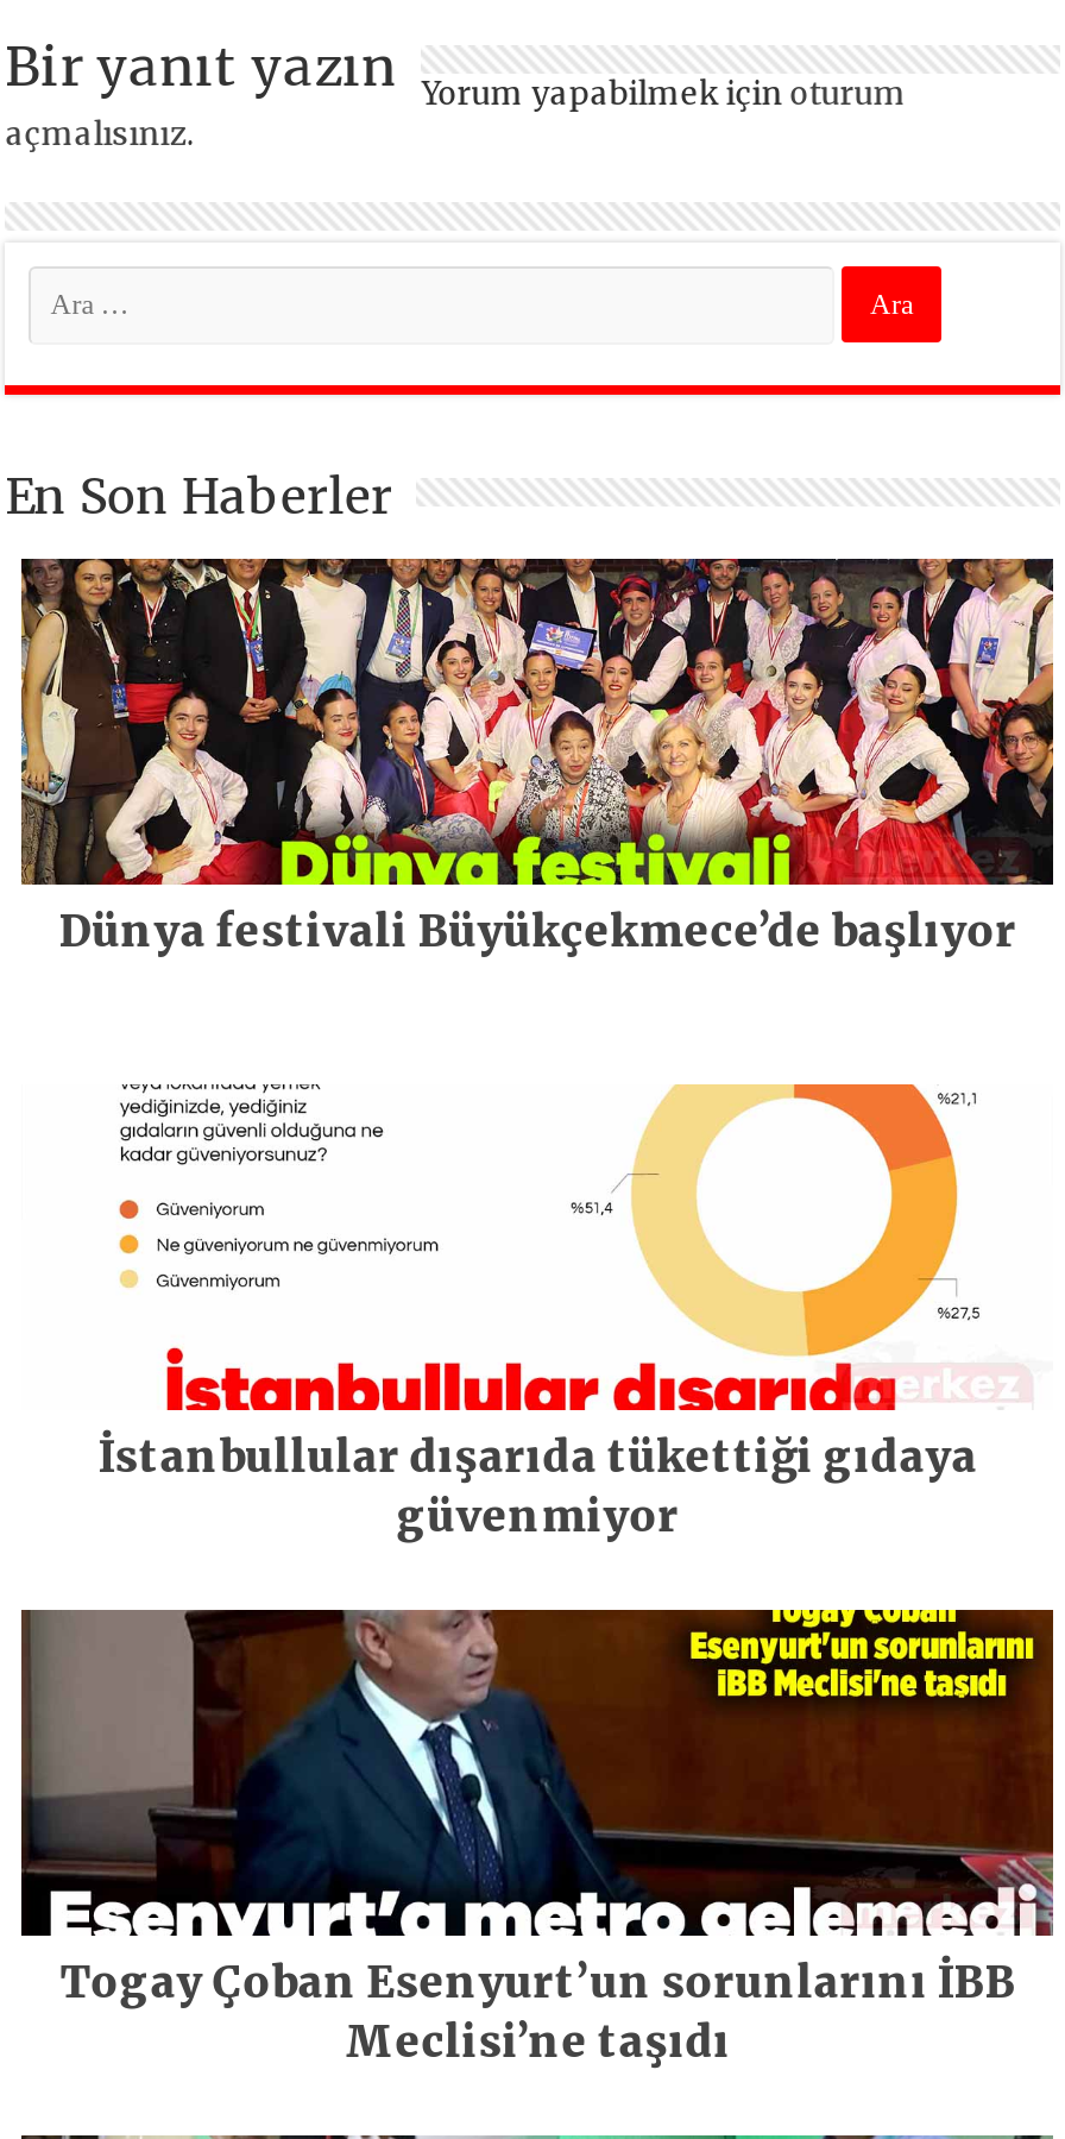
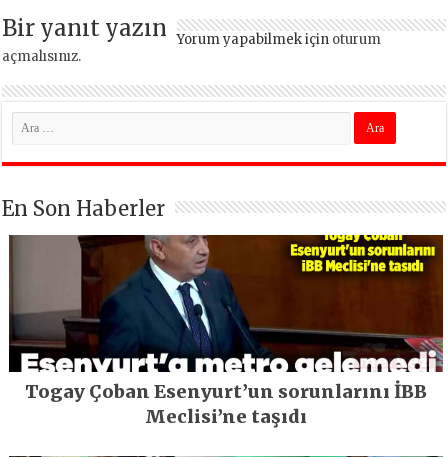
[19,556,1055,958] [image] | Dünya festivali Büyükçekmece’de başlıyor -> none
[98,1082,978,1543] [image] | İstanbullular dışarıda tükettiği gıdaya | güvenmiyor -> none

